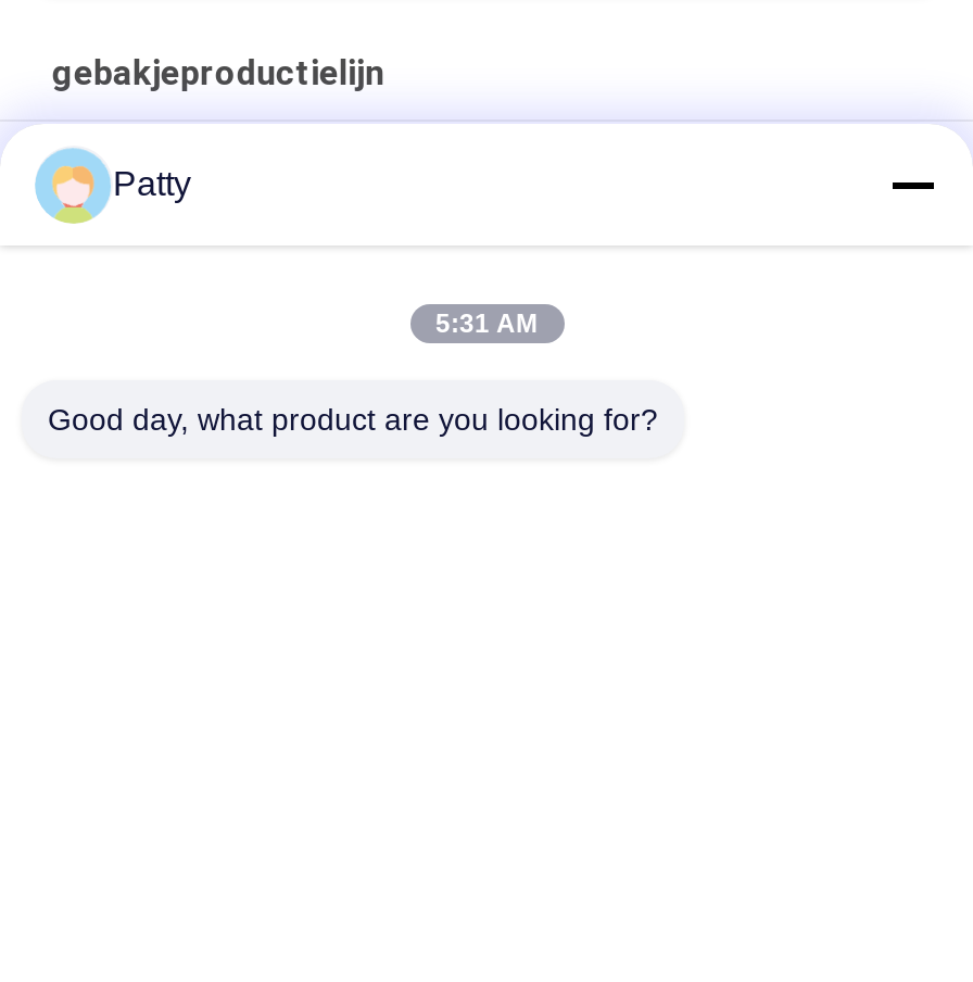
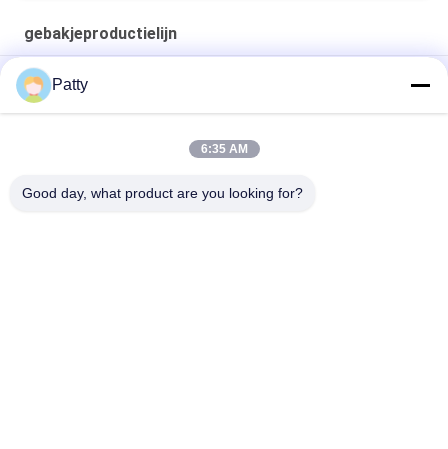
[435,309,538,339] 5:31 AM -> [200,142,247,156] 6:35 AM

